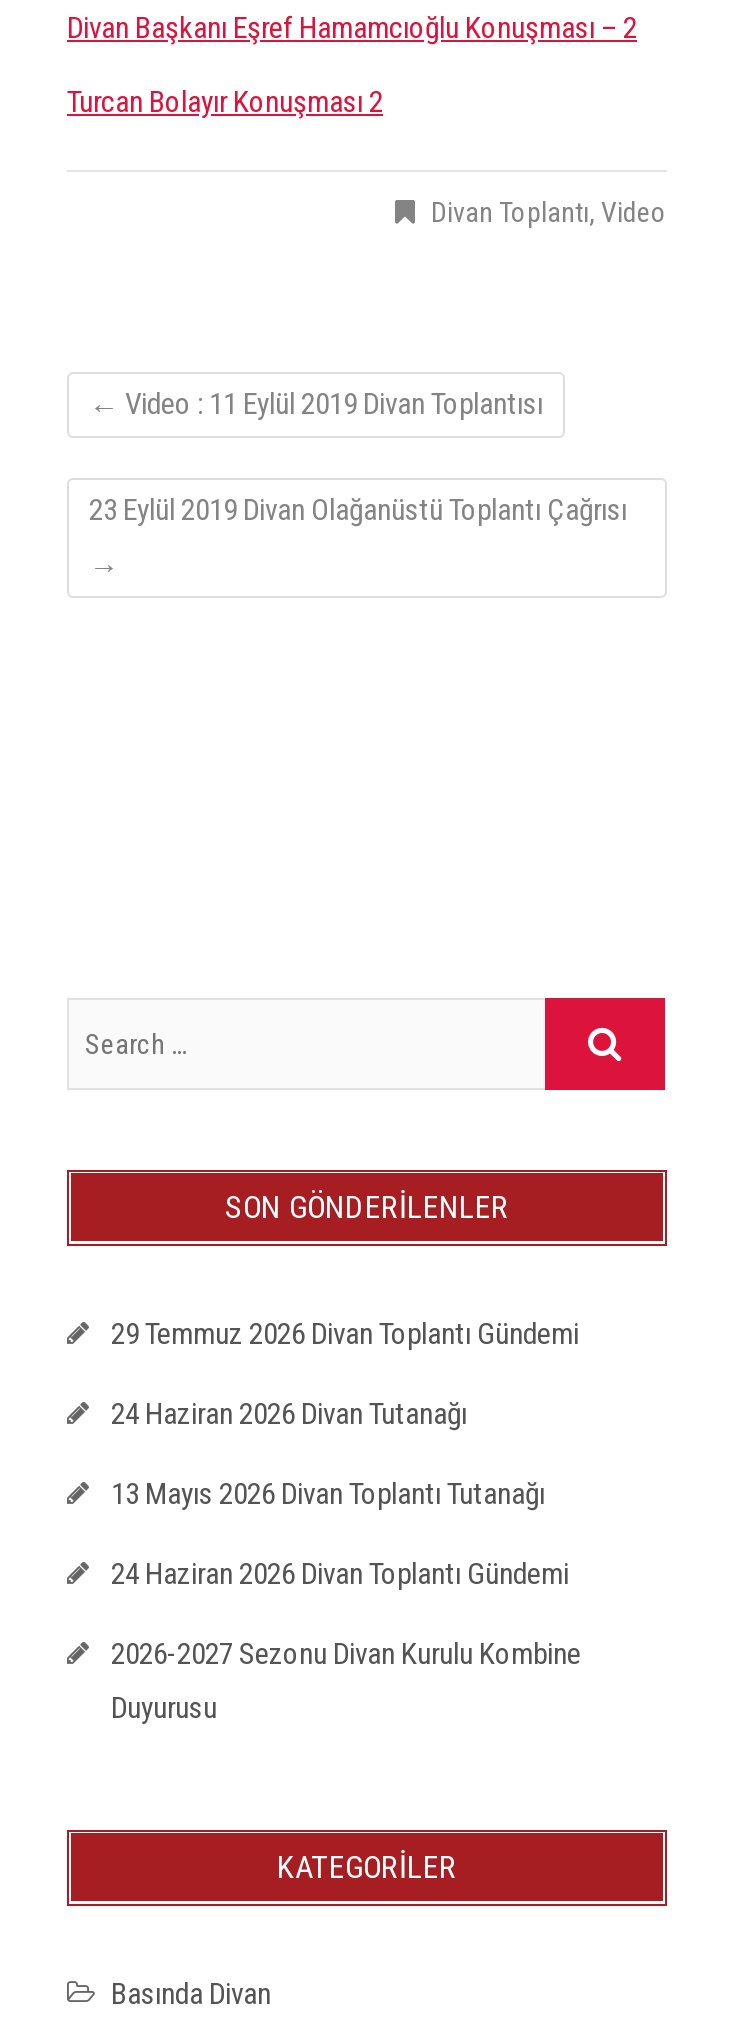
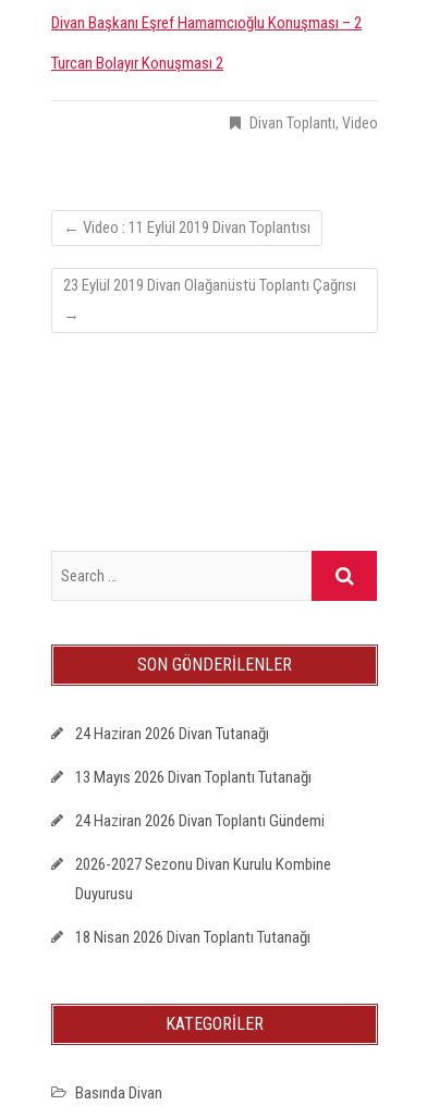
[111,1315,579,1351] 29 Temmuz 2026 Divan Toplantı Gündemi -> none
moved [111,1395,581,1725] -> [75,724,331,903]: 24 Haziran 2026 Divan Tutanağı | 13 Mayıs 2026 Divan Toplantı Tutanağı | 24 Haziran 2026 Divan Toplantı Gündemi | 2026-2027 Sezonu Divan Kurulu Kombine | Duyurusu
none -> [75,927,310,947] 18 Nisan 2026 Divan Toplantı Tutanağı

